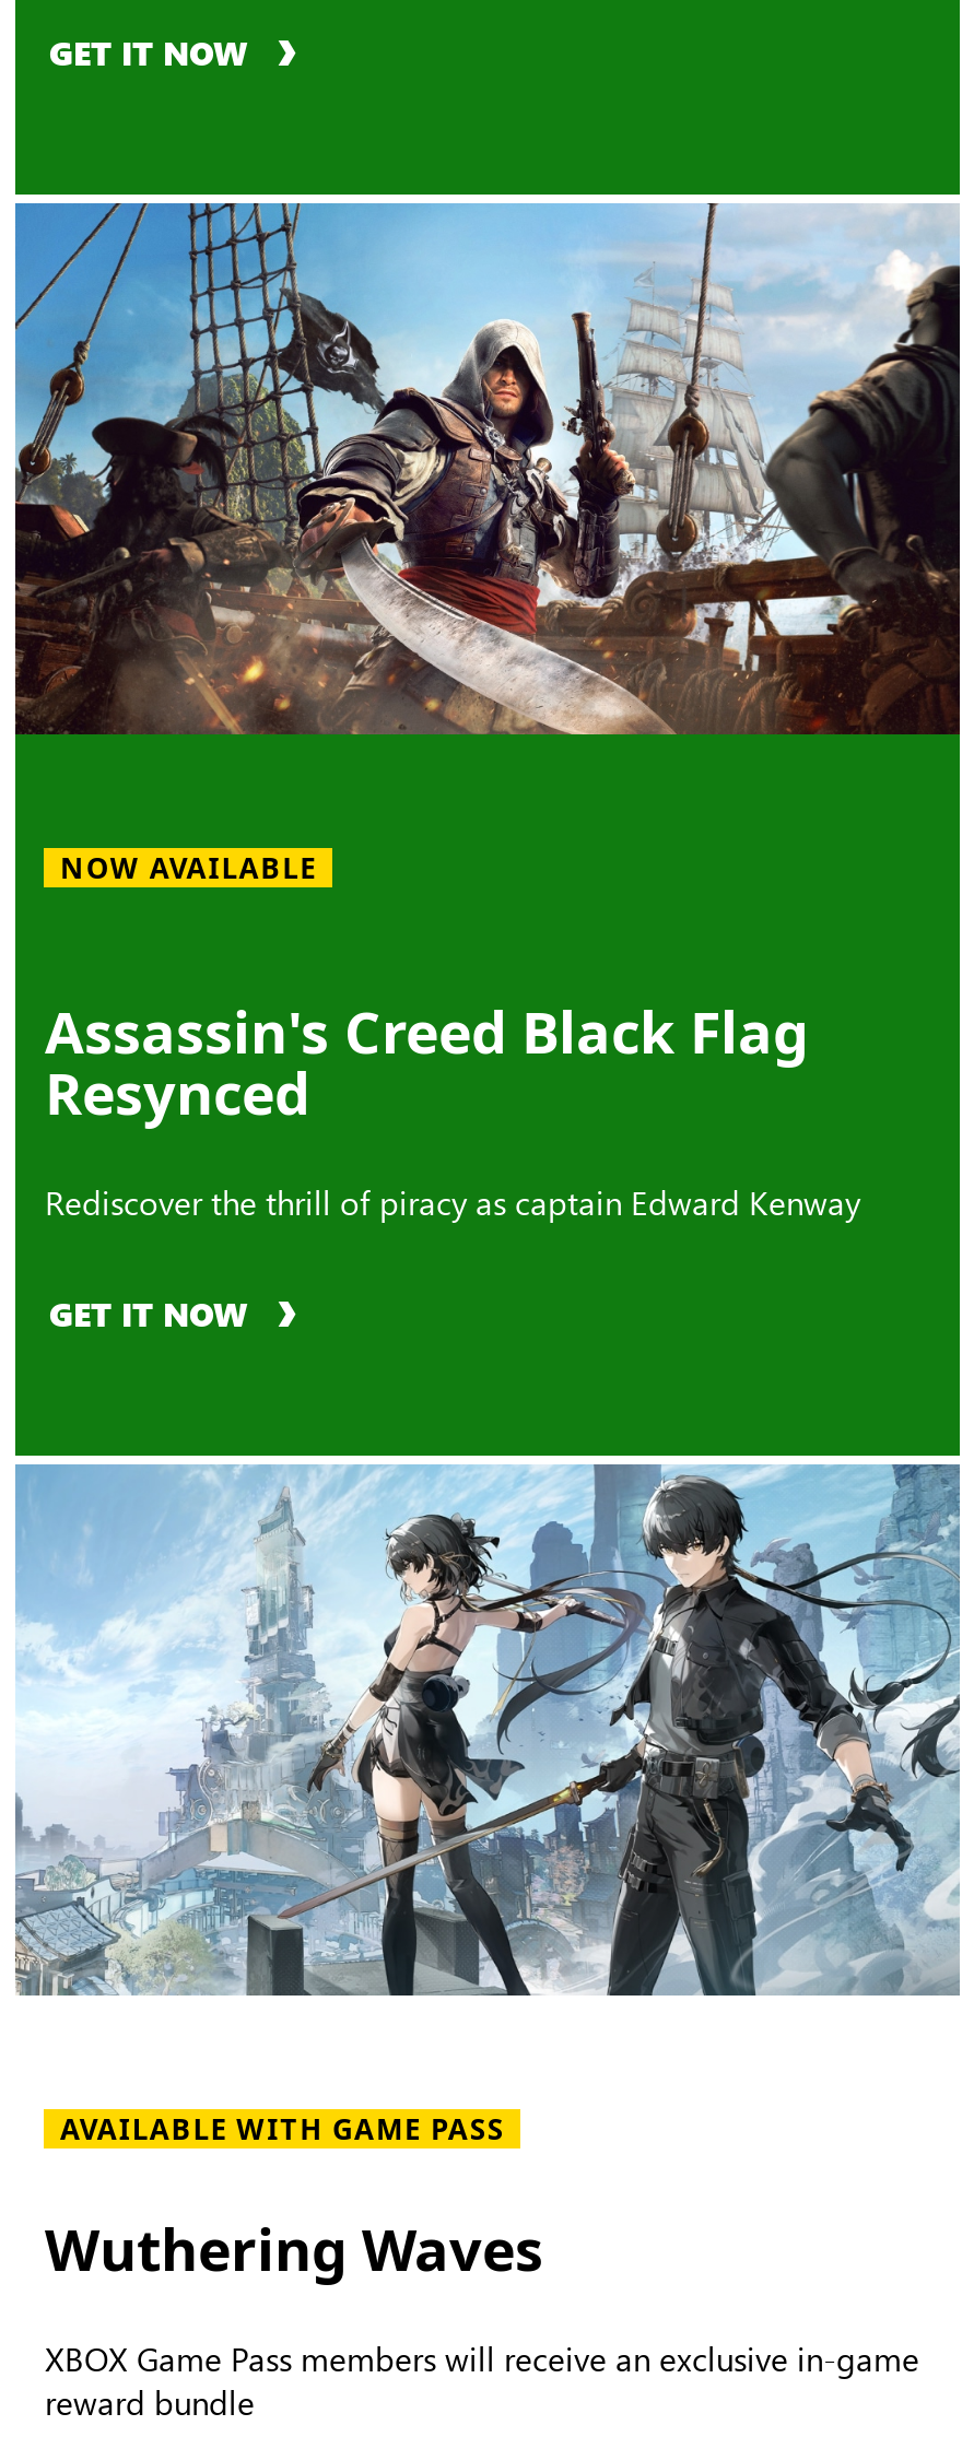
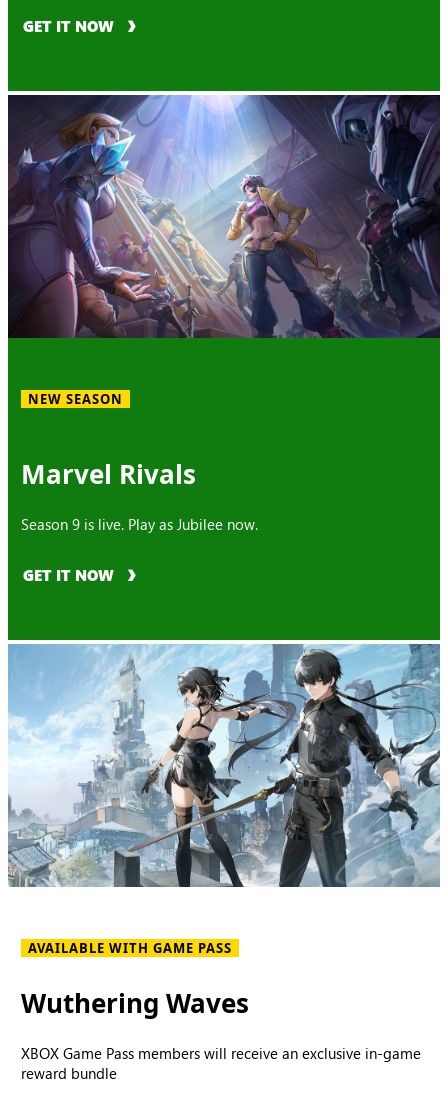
[13,201,960,737] [image] -> [7,94,440,338] [image]
[60,848,317,888] NOW AVAILABLE -> [28,390,123,408] NEW SEASON
[45,993,808,1133] Assassin's Creed Black Flag | Resynced -> [21,456,196,492] Marvel Rivals
[45,1181,860,1224] Rediscover the thrill of piracy as captain Edward Kenway -> [21,514,258,534] Season 9 is live. Play as Jubilee now.

